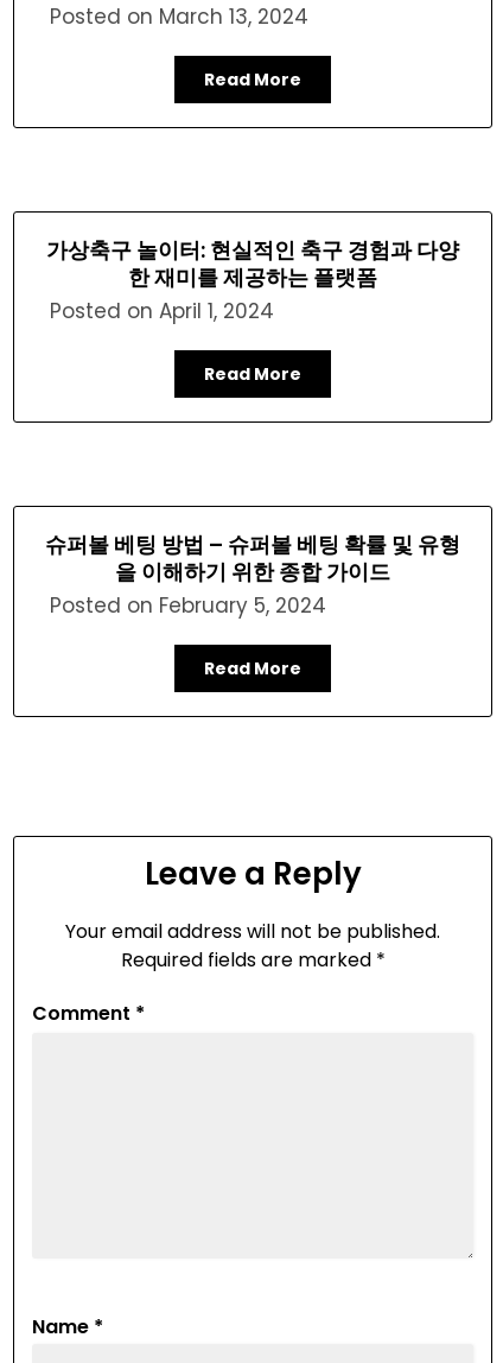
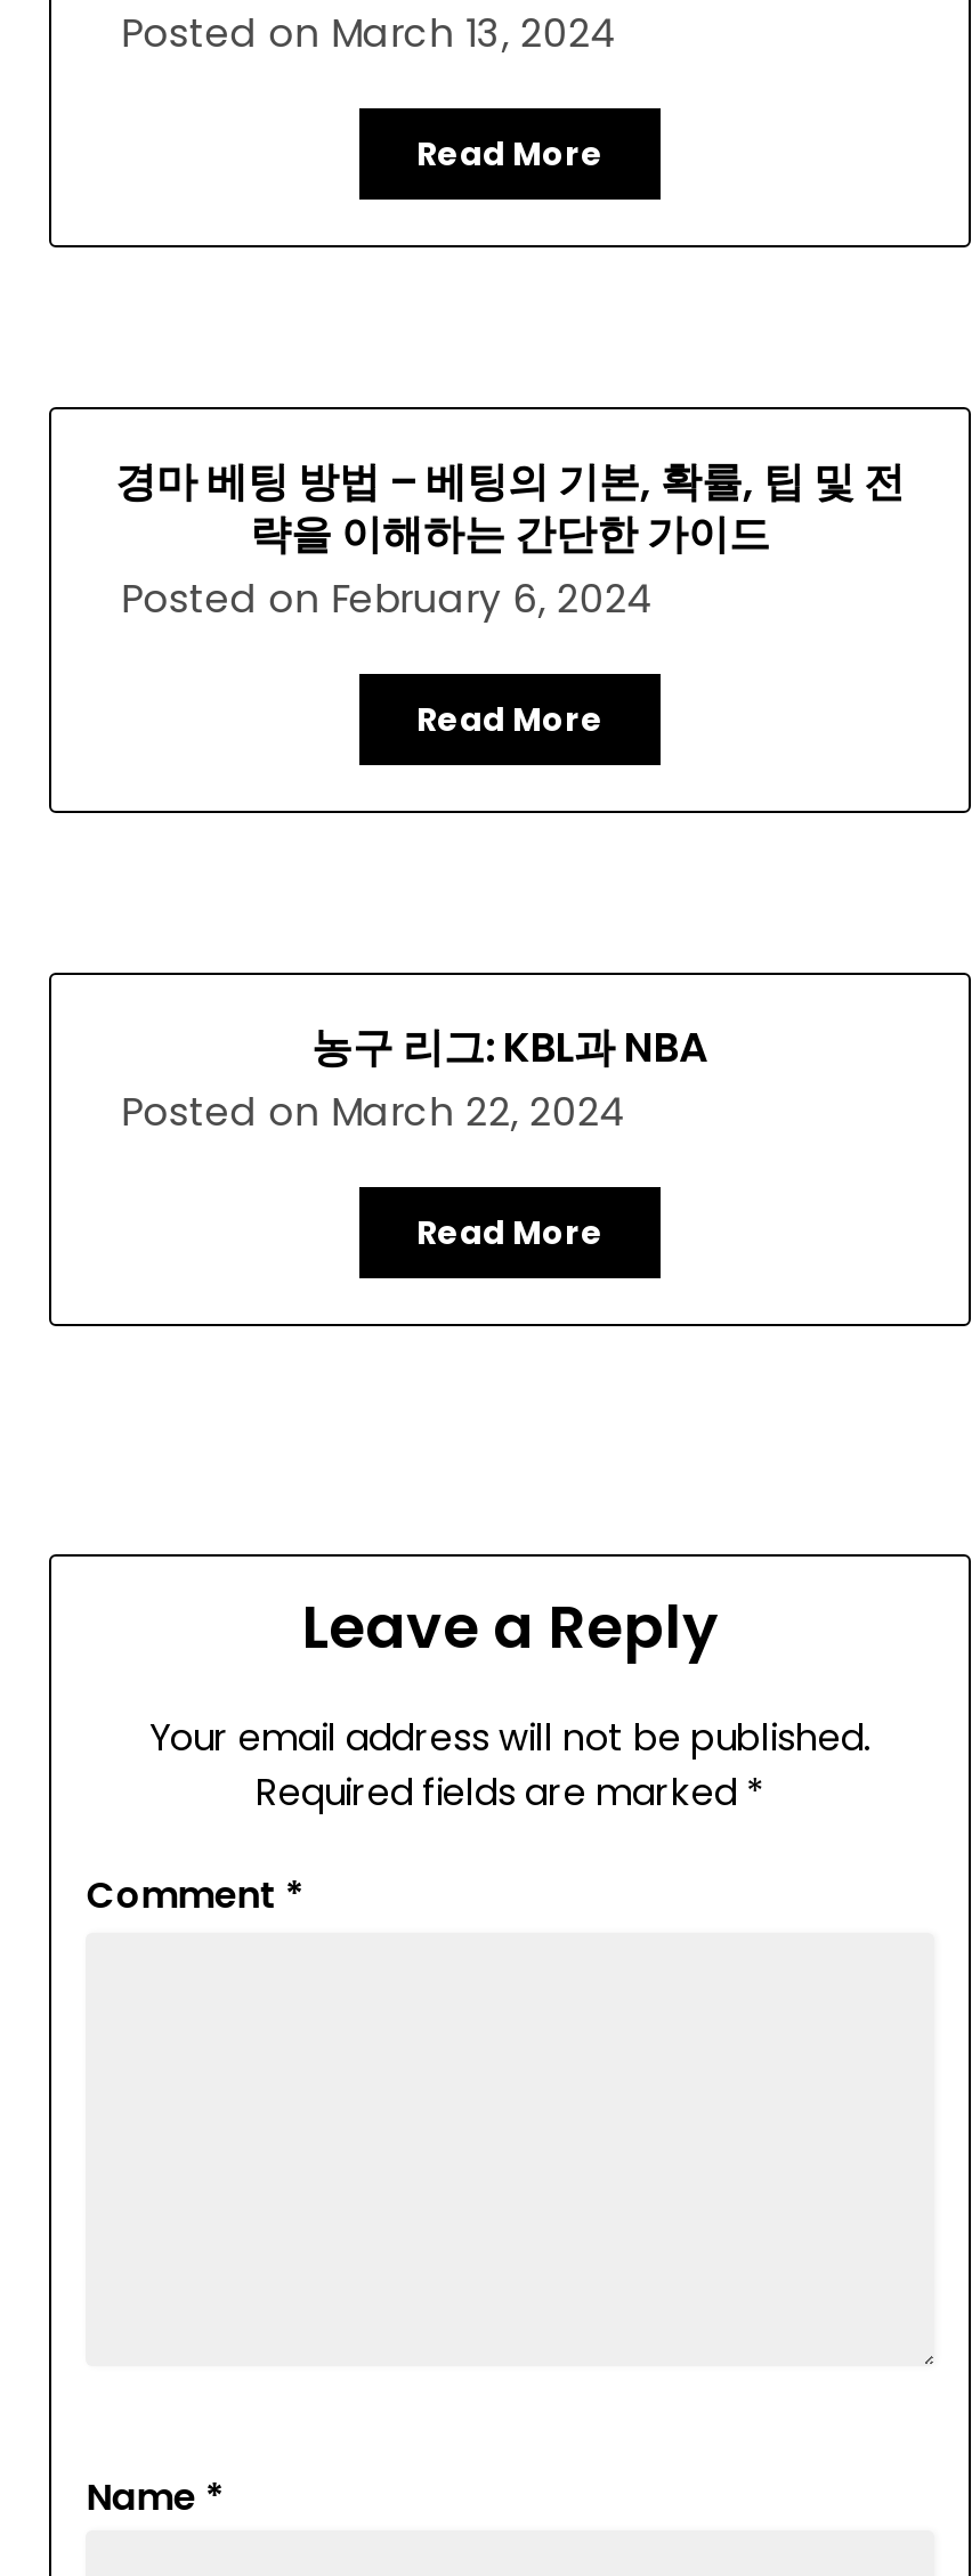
[46,236,459,326] 가상축구 놀이터: 현실적인 축구 경험과 다양 | 한 재미를 제공하는 플랫폼 | Posted on April 1, 2024 -> [115,452,905,626] 경마 베팅 방법 – 베팅의 기본, 확률, 팁 및 전 | 략을 이해하는 간단한 가이드 | Posted on February 6, 2024
[45,530,460,620] 슈퍼볼 베팅 방법 – 슈퍼볼 베팅 확률 및 유형 | 을 이해하기 위한 종합 가이드 | Posted on February 5, 2024 -> [121,1018,708,1139] 농구 리그: KBL과 NBA | Posted on March 22, 2024

